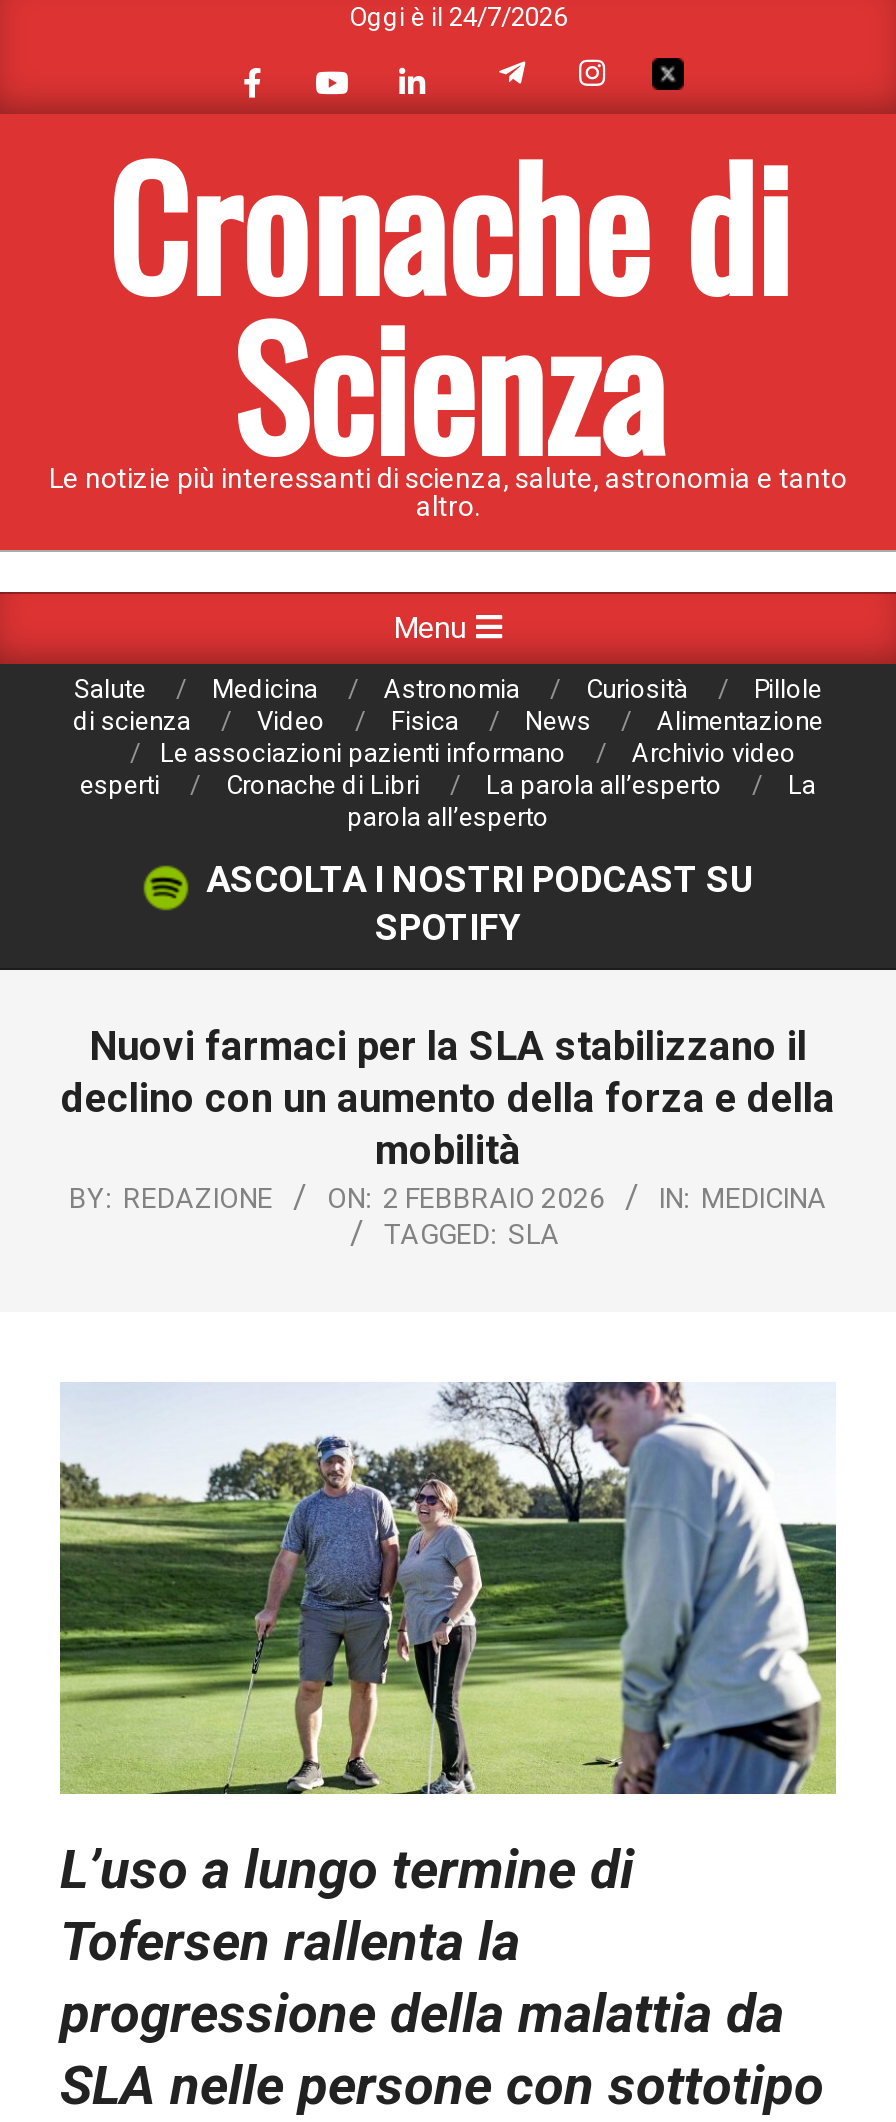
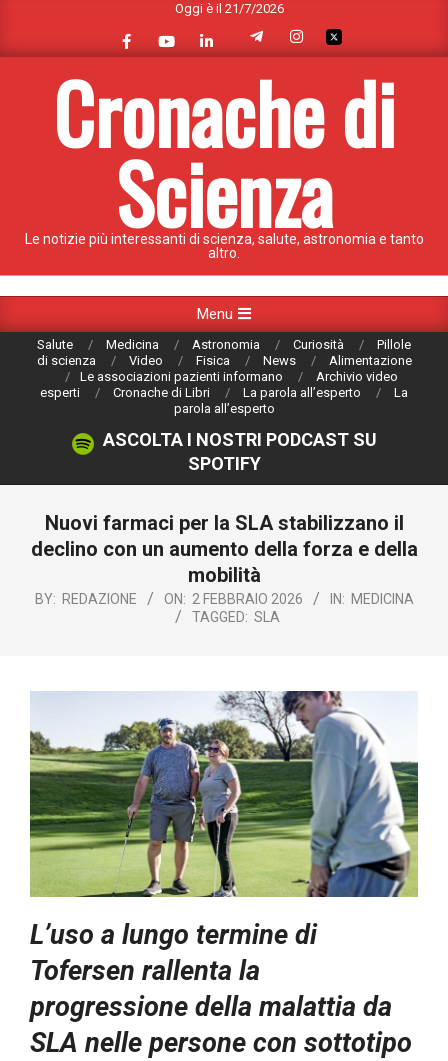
[349,1,567,31] Oggi è il 24/7/2026 -> [174,1,283,16] Oggi è il 21/7/2026

